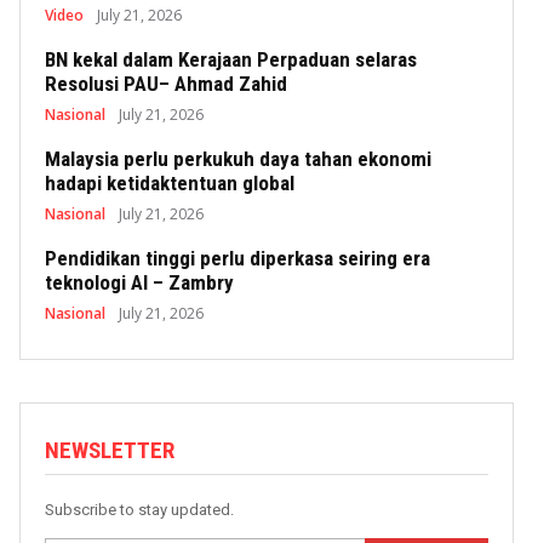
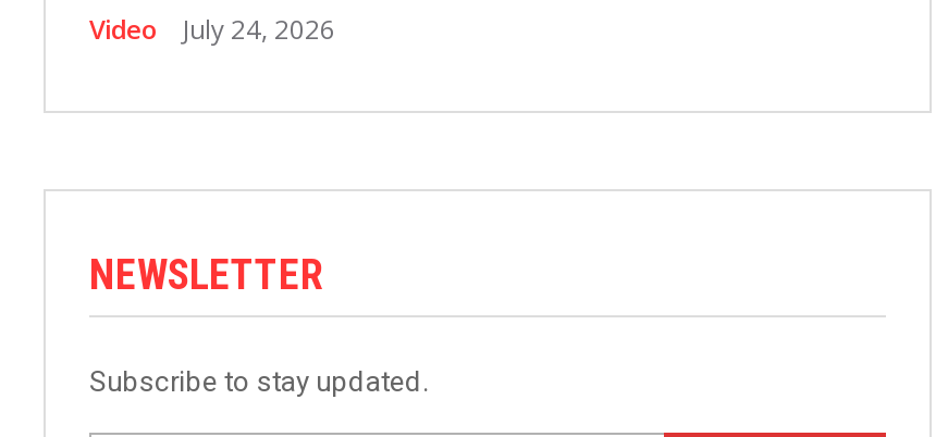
[45,5,431,324] July 21, 2026 | BN kekal dalam Kerajaan Perpaduan selaras | Resolusi PAU– Ahmad Zahid | Nasional | July 21, 2026 | Malaysia perlu perkukuh daya tahan ekonomi | hadapi ketidaktentuan global | Nasional | July 21, 2026 | Pendidikan tinggi perlu diperkasa seiring era | teknologi AI – Zambry | Nasional | July 21, 2026 -> [183,10,335,47] July 24, 2026

